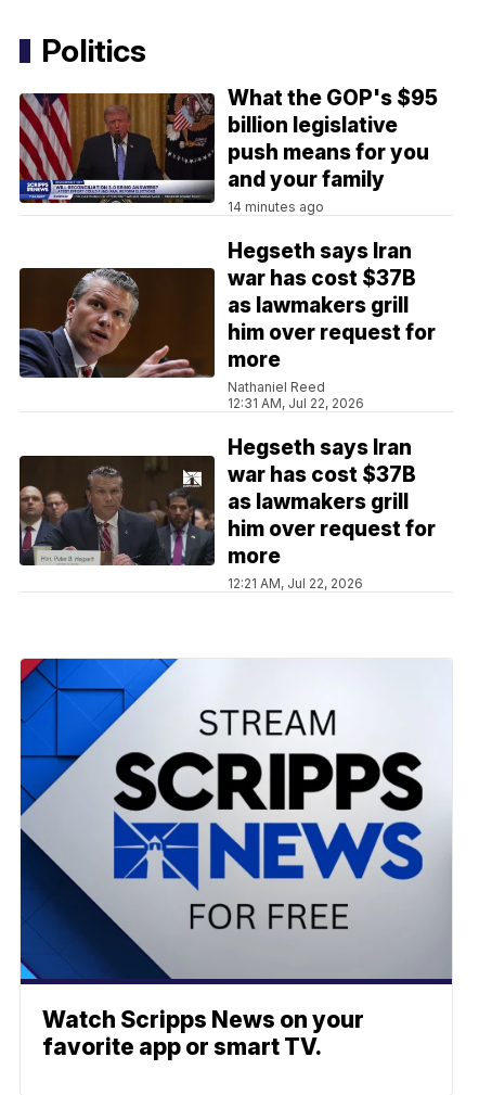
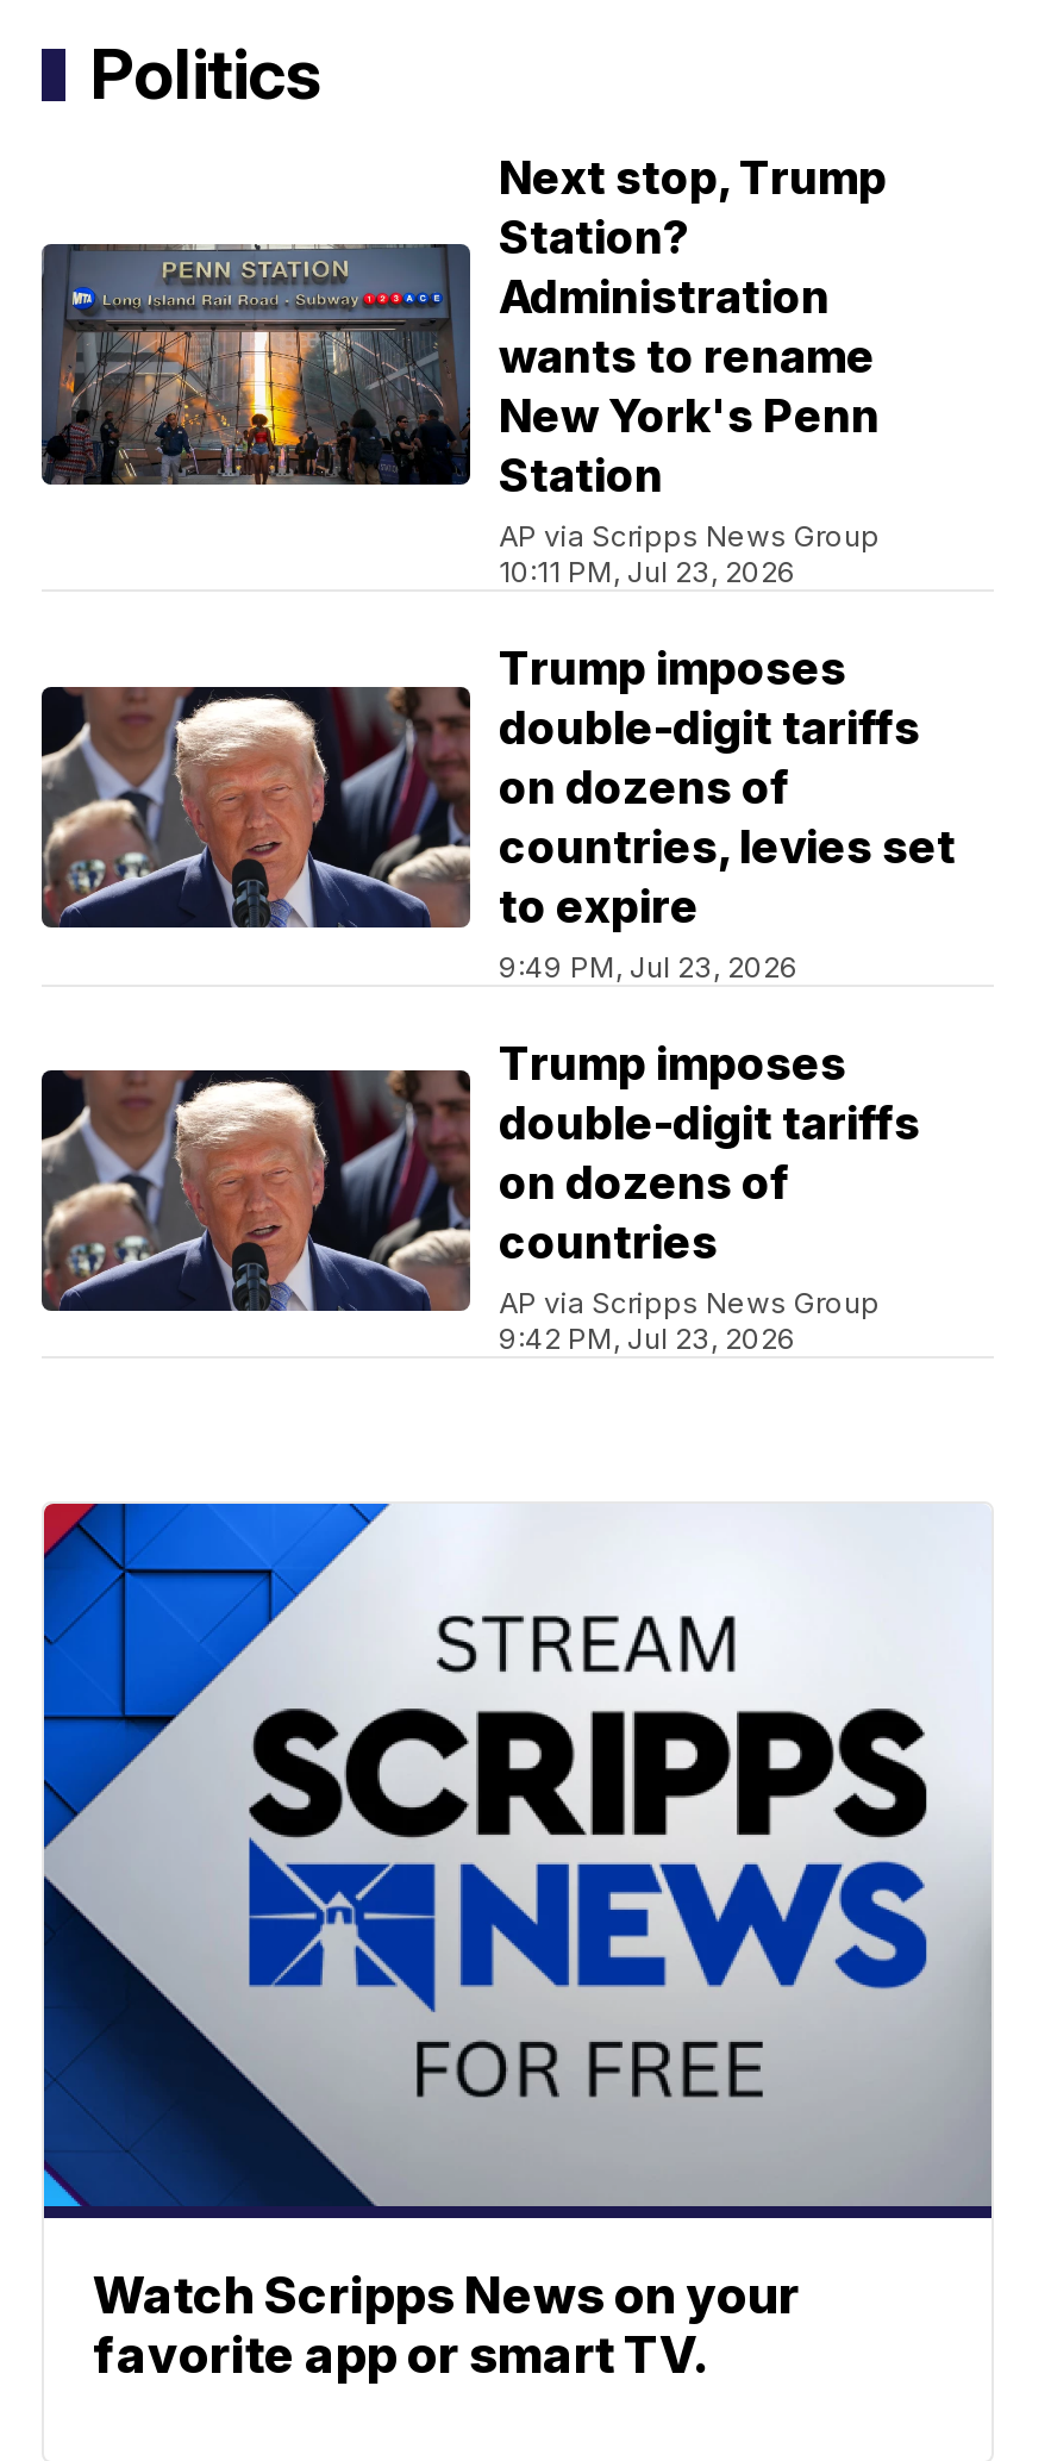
[20,86,438,215] [image] | What the GOP's $95 | billion legislative | push means for you | and your family | 14 minutes ago -> [39,152,887,591] [image] | Next stop, Trump | Station? | Administration | wants to rename | New York's Penn | Station | AP via Scripps News Group | 10:11 PM, Jul 23, 2026
[18,239,436,412] [image] | Hegseth says Iran | war has cost $37B | as lawmakers grill | him over request for | more | Nathaniel Reed | 12:31 AM, Jul 22, 2026 -> [39,643,956,986] [image] | Trump imposes | double-digit tariffs | on dozens of | countries, levies set | to expire | 9:49 PM, Jul 23, 2026
[18,436,436,592] [image] | Hegseth says Iran | war has cost $37B | as lawmakers grill | him over request for | more | 12:21 AM, Jul 22, 2026 -> [39,1038,920,1357] [image] | Trump imposes | double-digit tariffs | on dozens of | countries | AP via Scripps News Group | 9:42 PM, Jul 23, 2026

